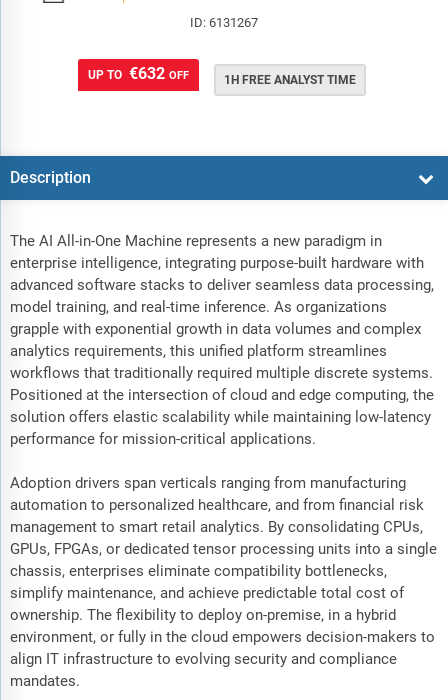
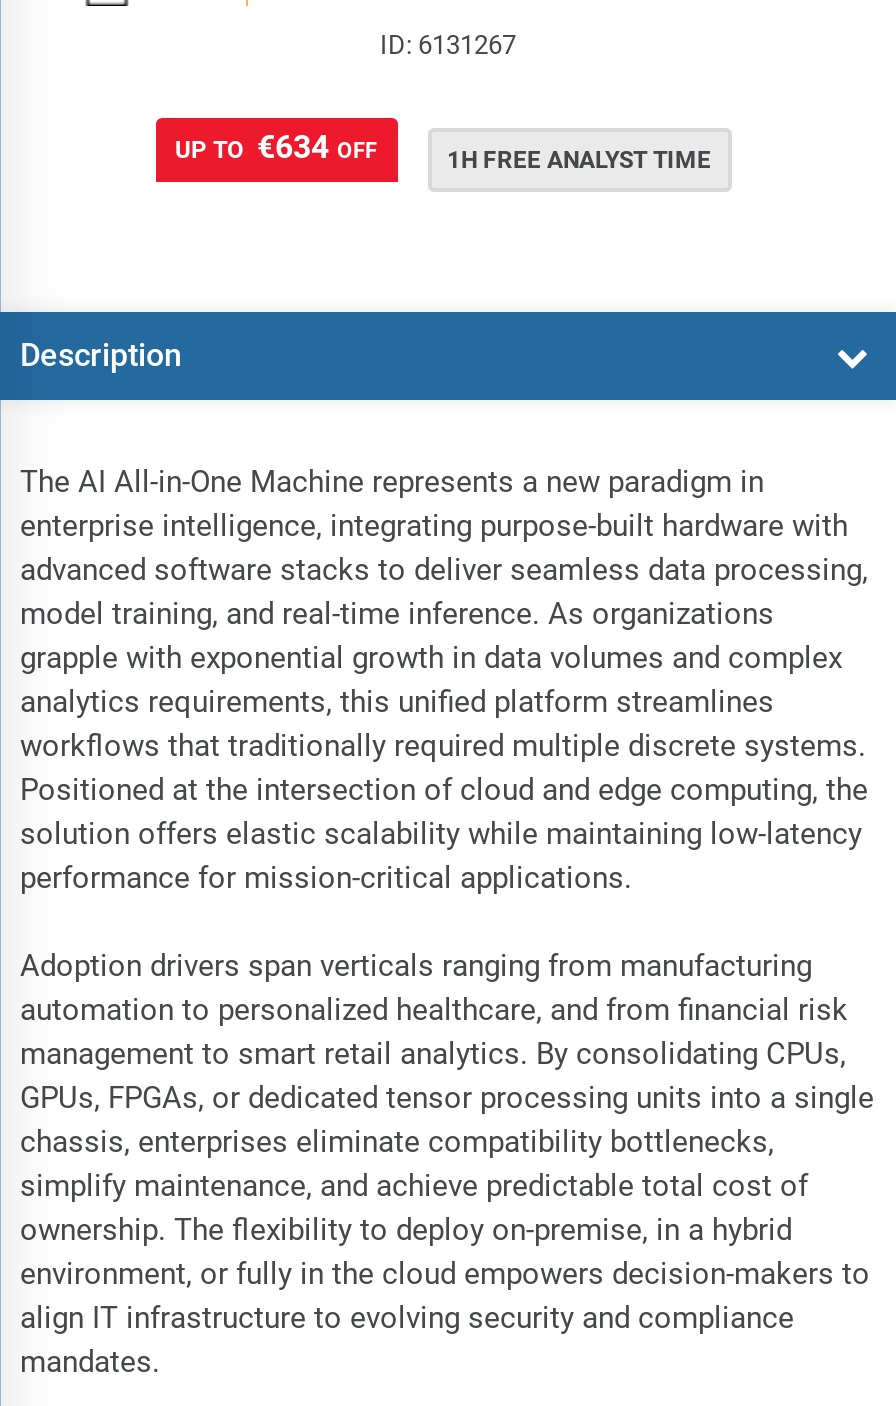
[87,64,188,83] UP TO €632 OFF -> [175,127,377,165] UP TO €634 OFF

